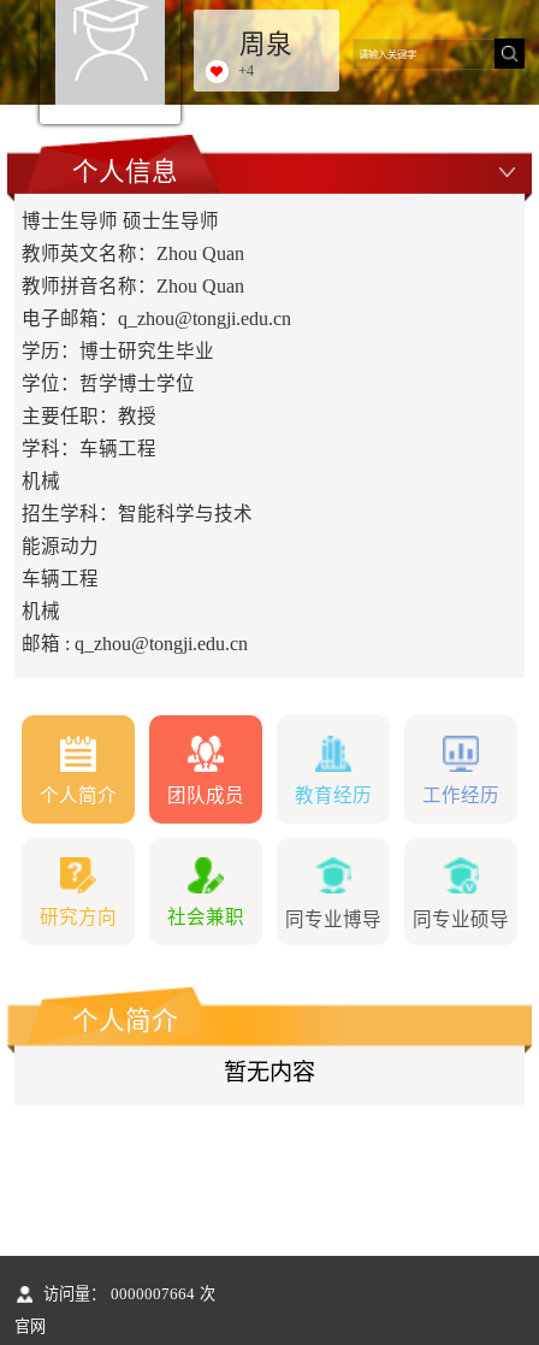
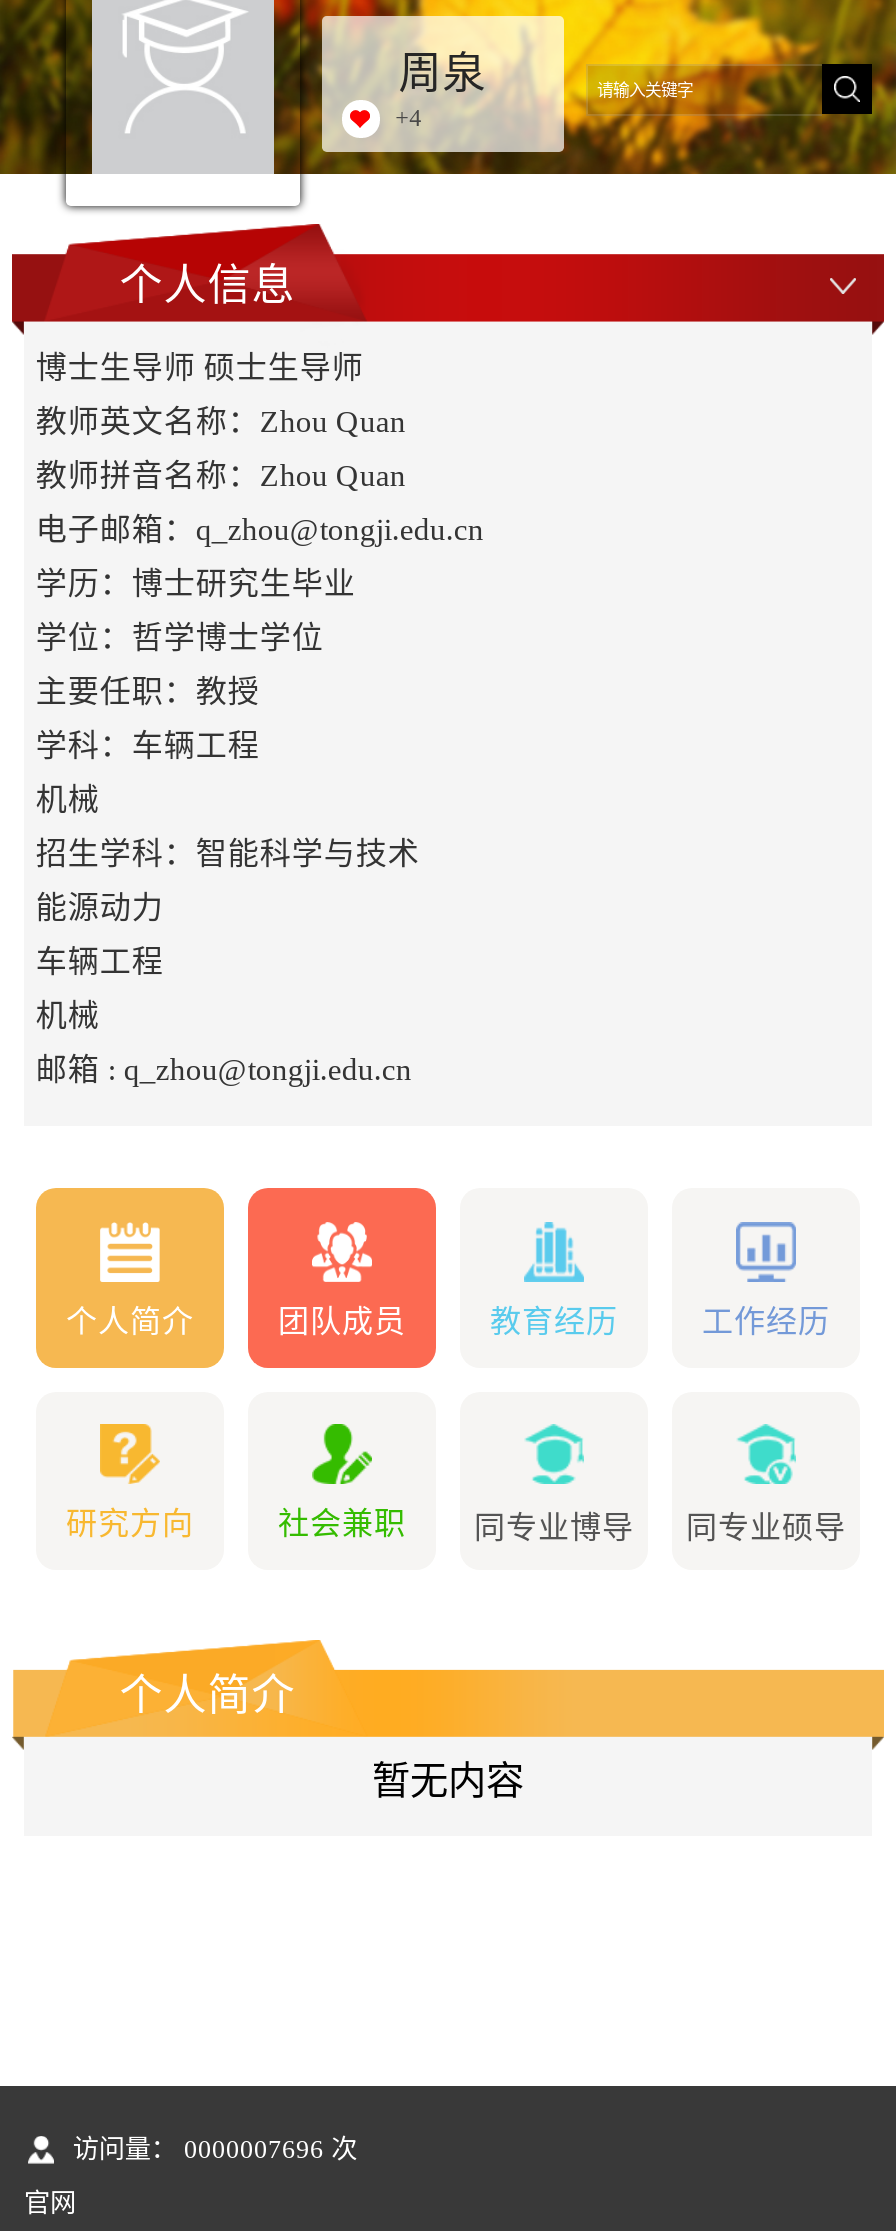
[44,1284,215,1302] 访问量： 0000007664 次 -> [73,2133,357,2163] 访问量： 0000007696 次

